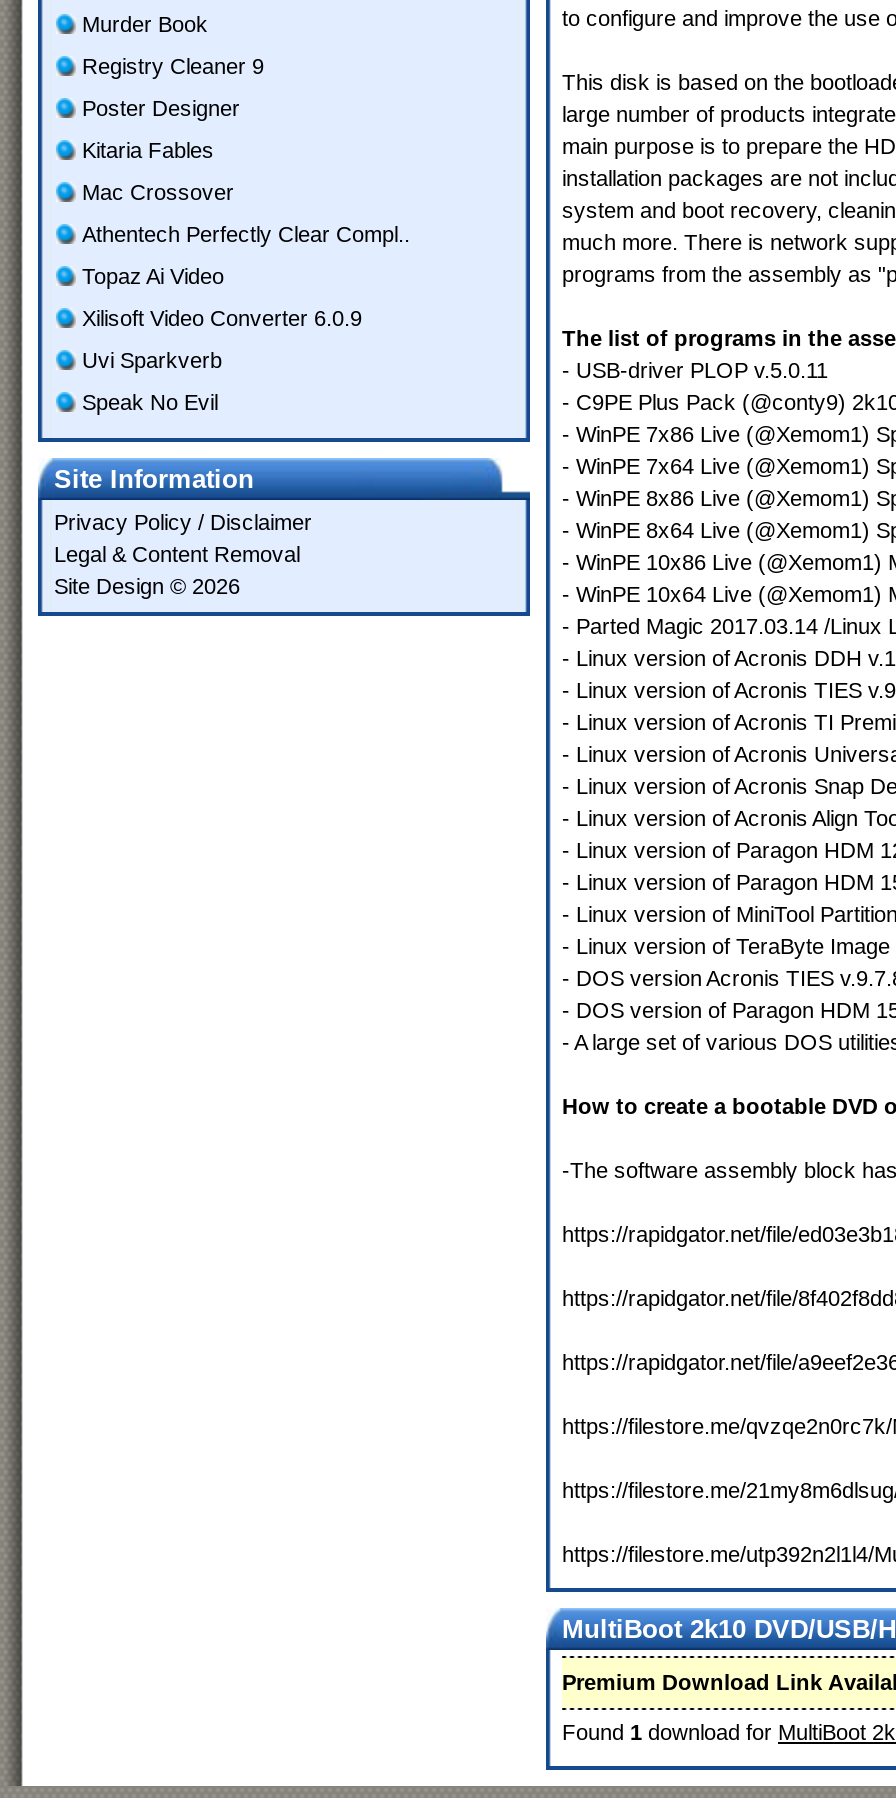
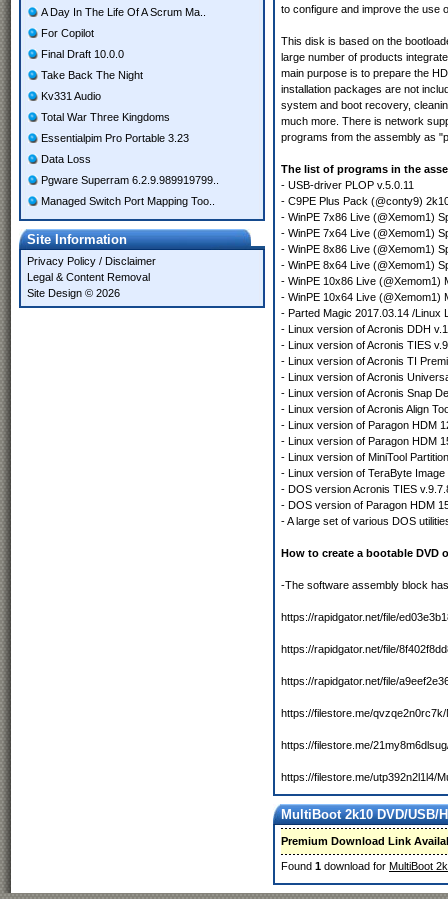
[82,12,208,36] Murder Book -> [41,6,206,18] A Day In The Life Of A Scrum Ma..
[82,54,264,78] Registry Cleaner 9 -> [41,27,94,39] For Copilot
[82,96,240,120] Poster Designer -> [41,48,124,60] Final Draft 10.0.0
[82,138,214,162] Kitaria Fables -> [41,69,143,81] Take Back The Night
[82,180,234,204] Mac Crossover -> [41,90,101,102] Kv331 Audio
[82,222,410,246] Athentech Perfectly Clear Compl.. -> [41,111,170,123] Total War Three Kingdoms
[82,264,224,288] Topaz Ai Video -> [41,132,189,144] Essentialpim Pro Portable 3.23
[82,306,362,330] Xilisoft Video Converter 6.0.9 -> [41,153,91,165] Data Loss
[82,348,222,372] Uvi Sparkverb -> [41,174,219,186] Pgware Superram 6.2.9.989919799..
[82,390,218,414] Speak No Evil -> [41,195,215,207] Managed Switch Port Mapping Too..

